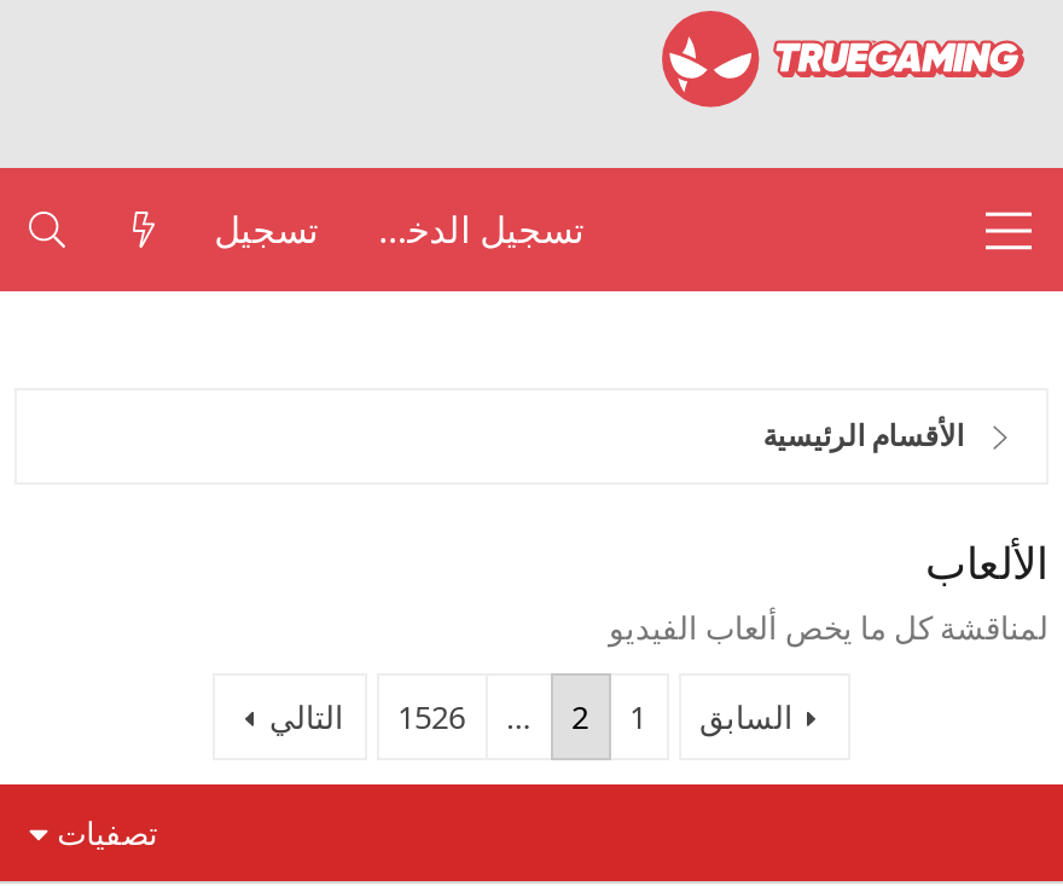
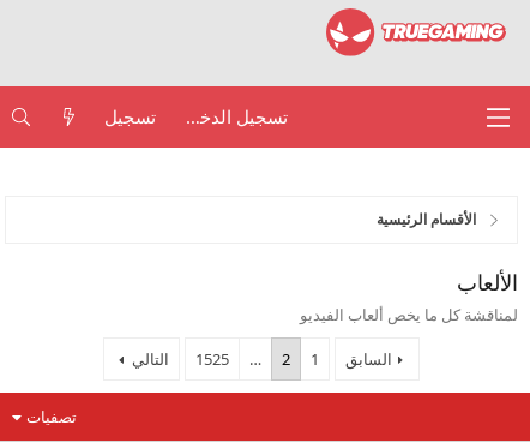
[397,696,465,739] 1526 -> [195,348,228,370] 1525

